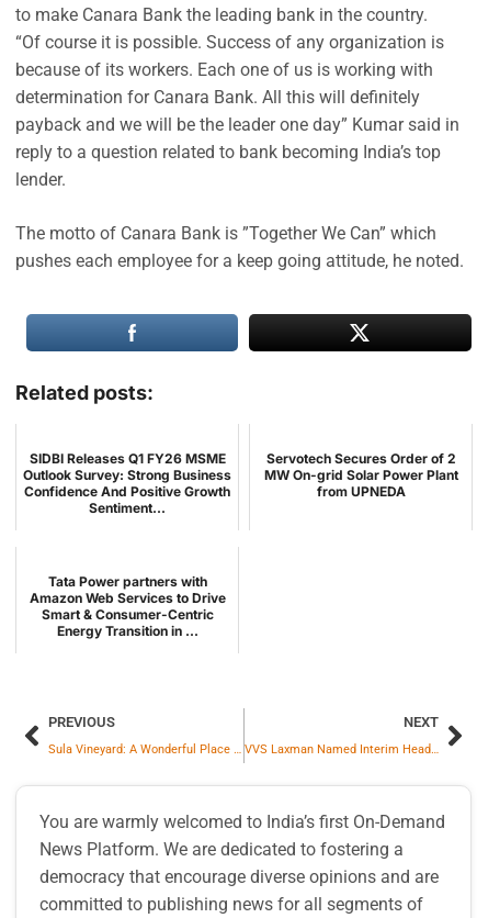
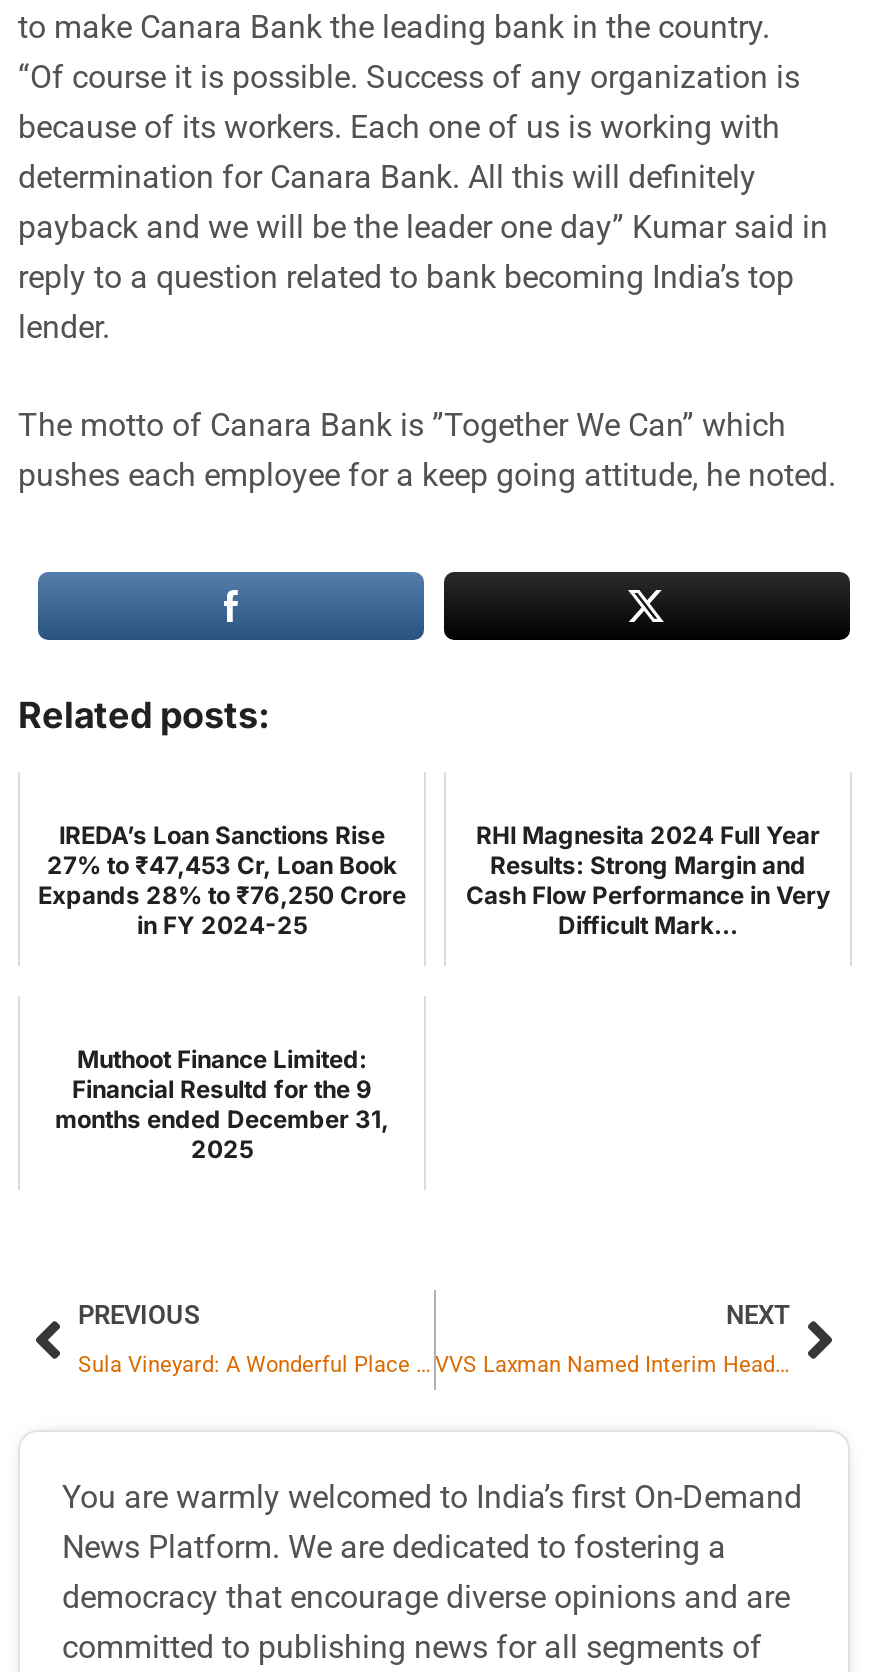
[23,450,231,516] SIDBI Releases Q1 FY26 MSME | Outlook Survey: Strong Business | Confidence And Positive Growth | Sentiment... -> [38,819,406,939] IREDA’s Loan Sanctions Rise | 27% to ₹47,453 Cr, Loan Book | Expands 28% to ₹76,250 Crore | in FY 2024-25
[264,450,458,499] Servotech Secures Order of 2 | MW On-grid Solar Power Plant | from UPNEDA -> [466,819,830,939] RHI Magnesita 2024 Full Year | Results: Strong Margin and | Cash Flow Performance in Very | Difficult Mark...
[29,573,225,639] Tata Power partners with | Amazon Web Services to Drive | Smart & Consumer-Centric | Energy Transition in ... -> [55,1043,389,1163] Muthoot Finance Limited: | Financial Resultd for the 9 | months ended December 31, | 2025

